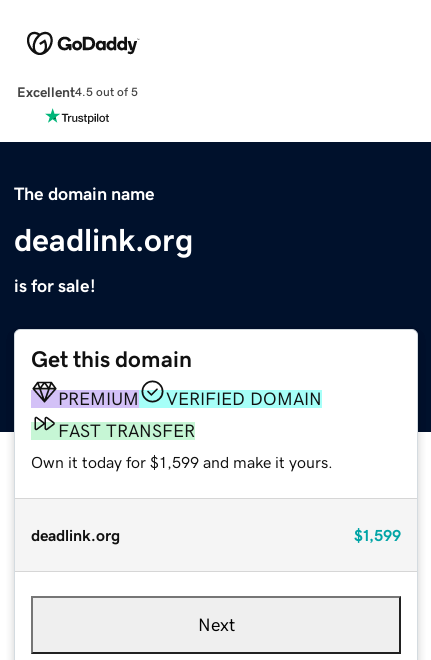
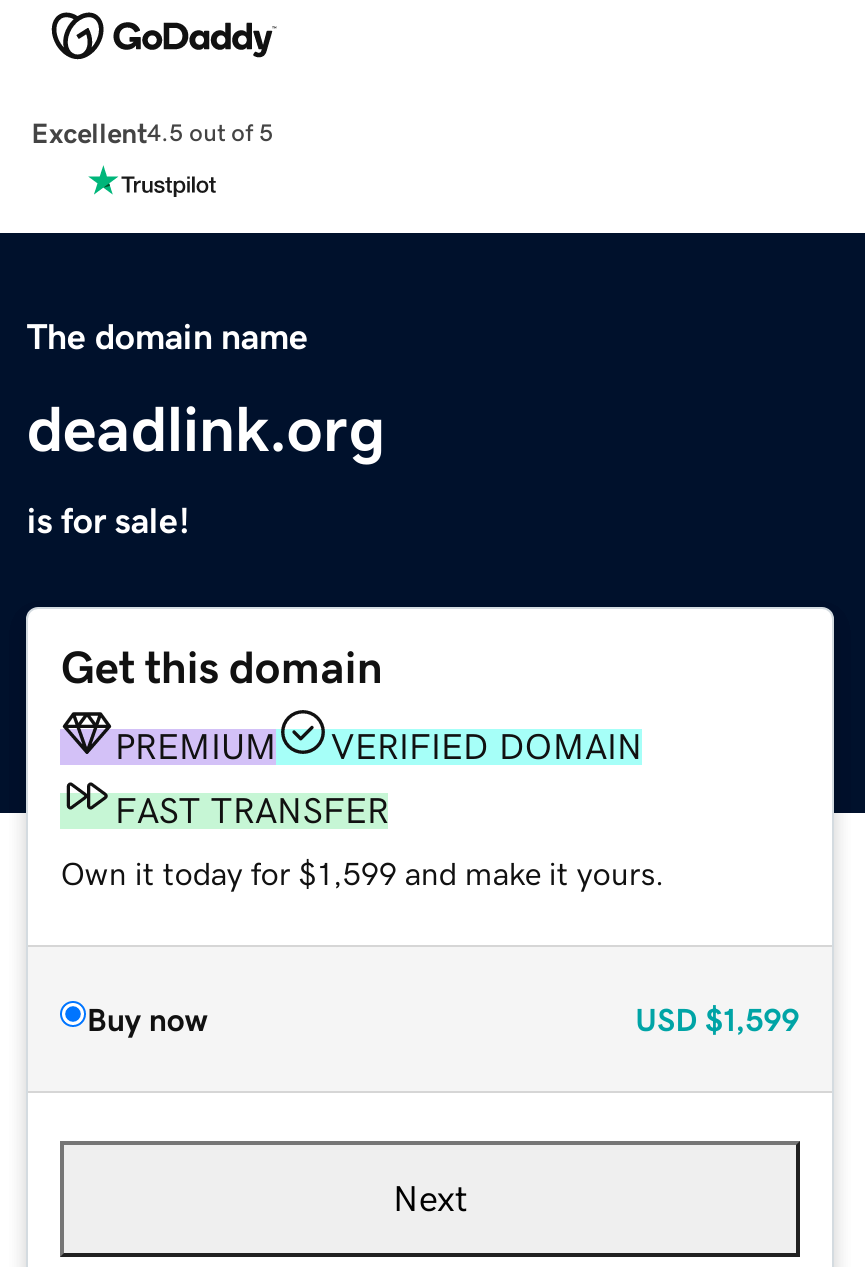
[31,527,401,543] deadlink.org | $1,599 -> [87,1002,799,1034] Buy now | USD $1,599

